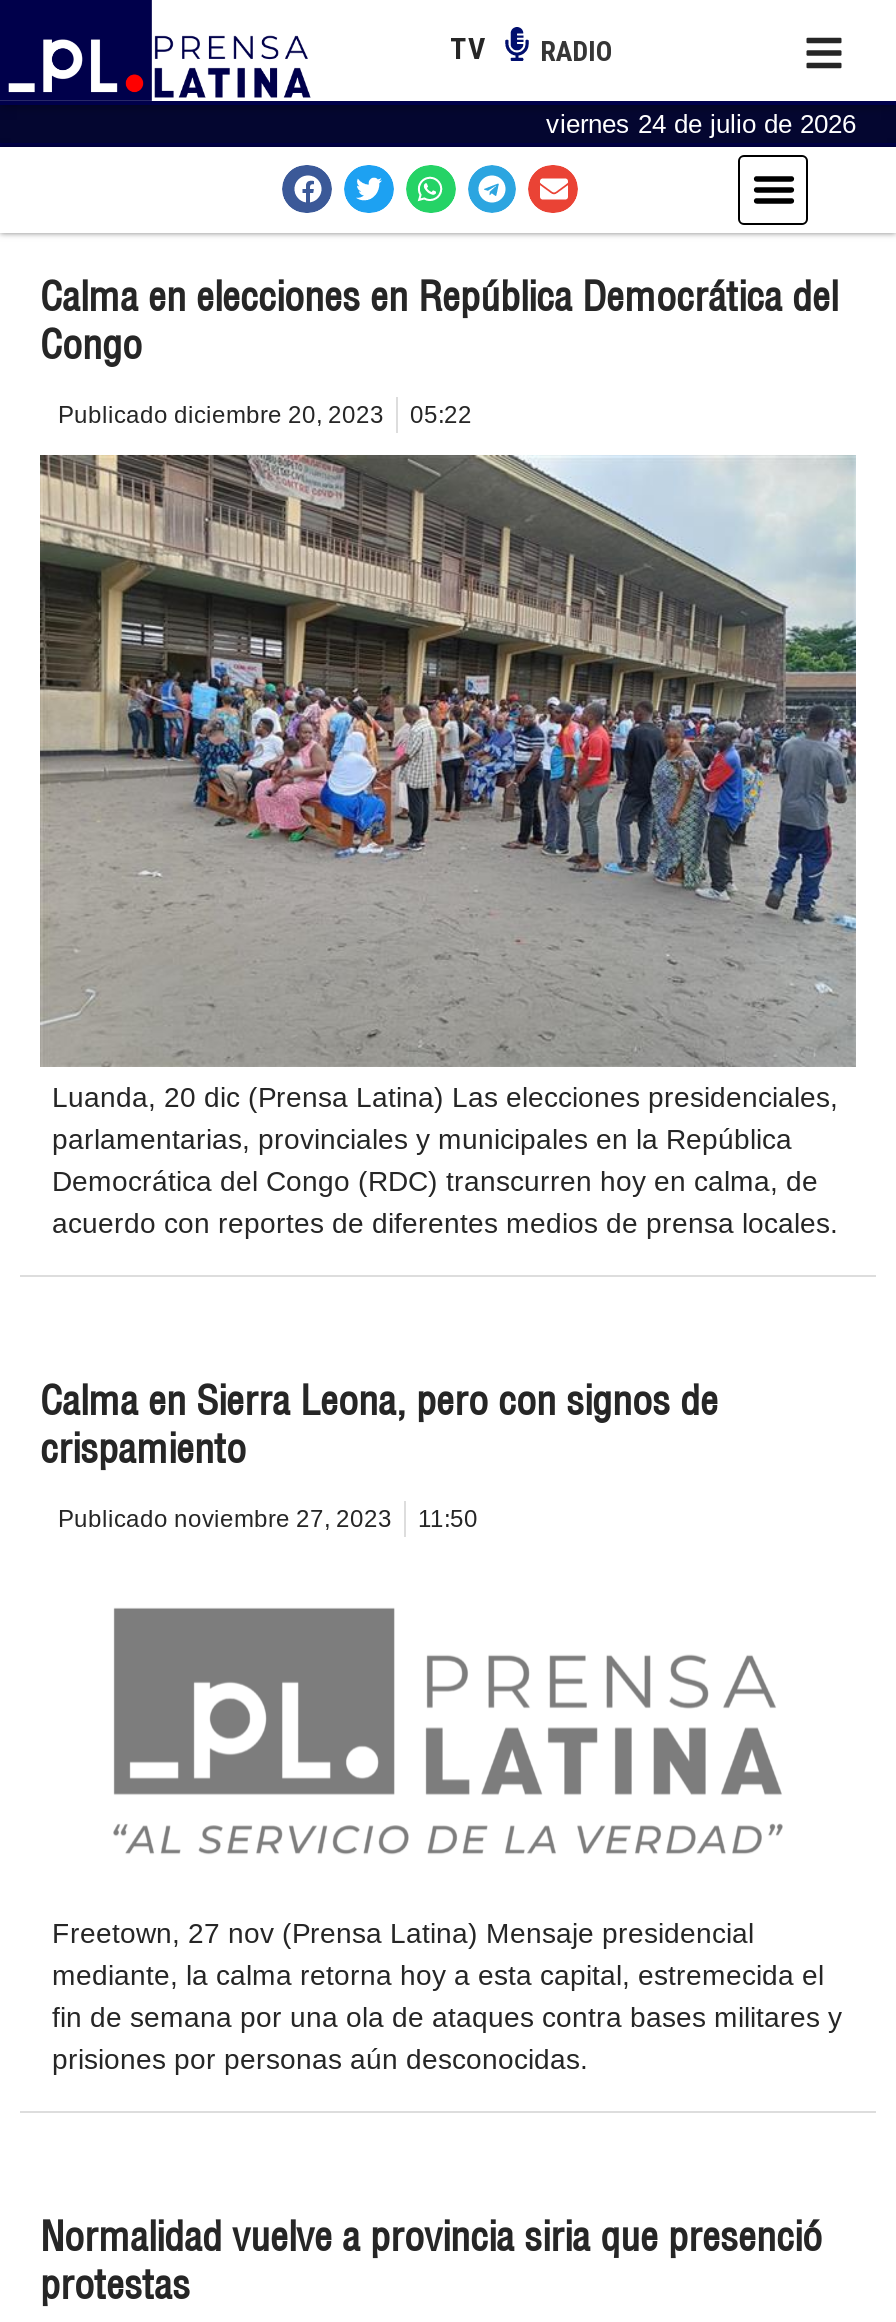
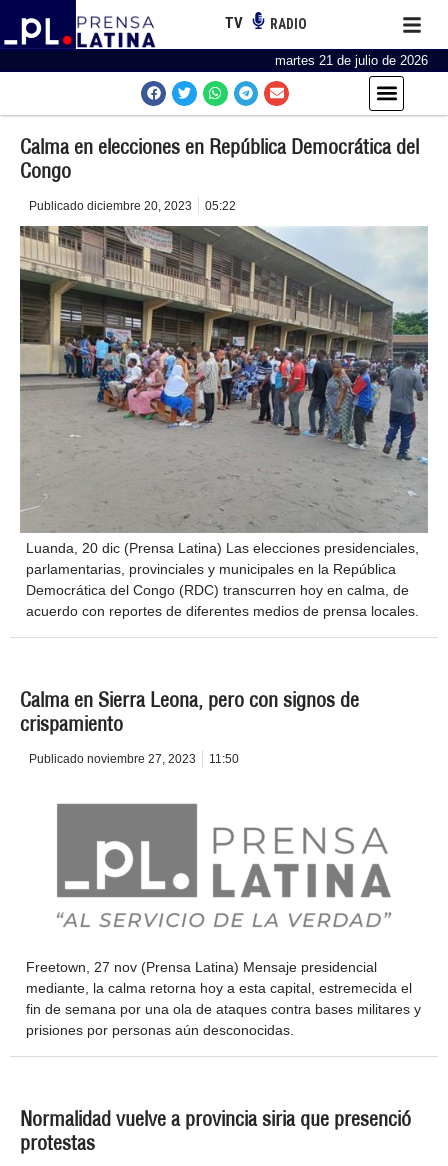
[546,108,856,138] viernes 24 de julio de 2026 -> [275,53,428,68] martes 21 de julio de 2026

